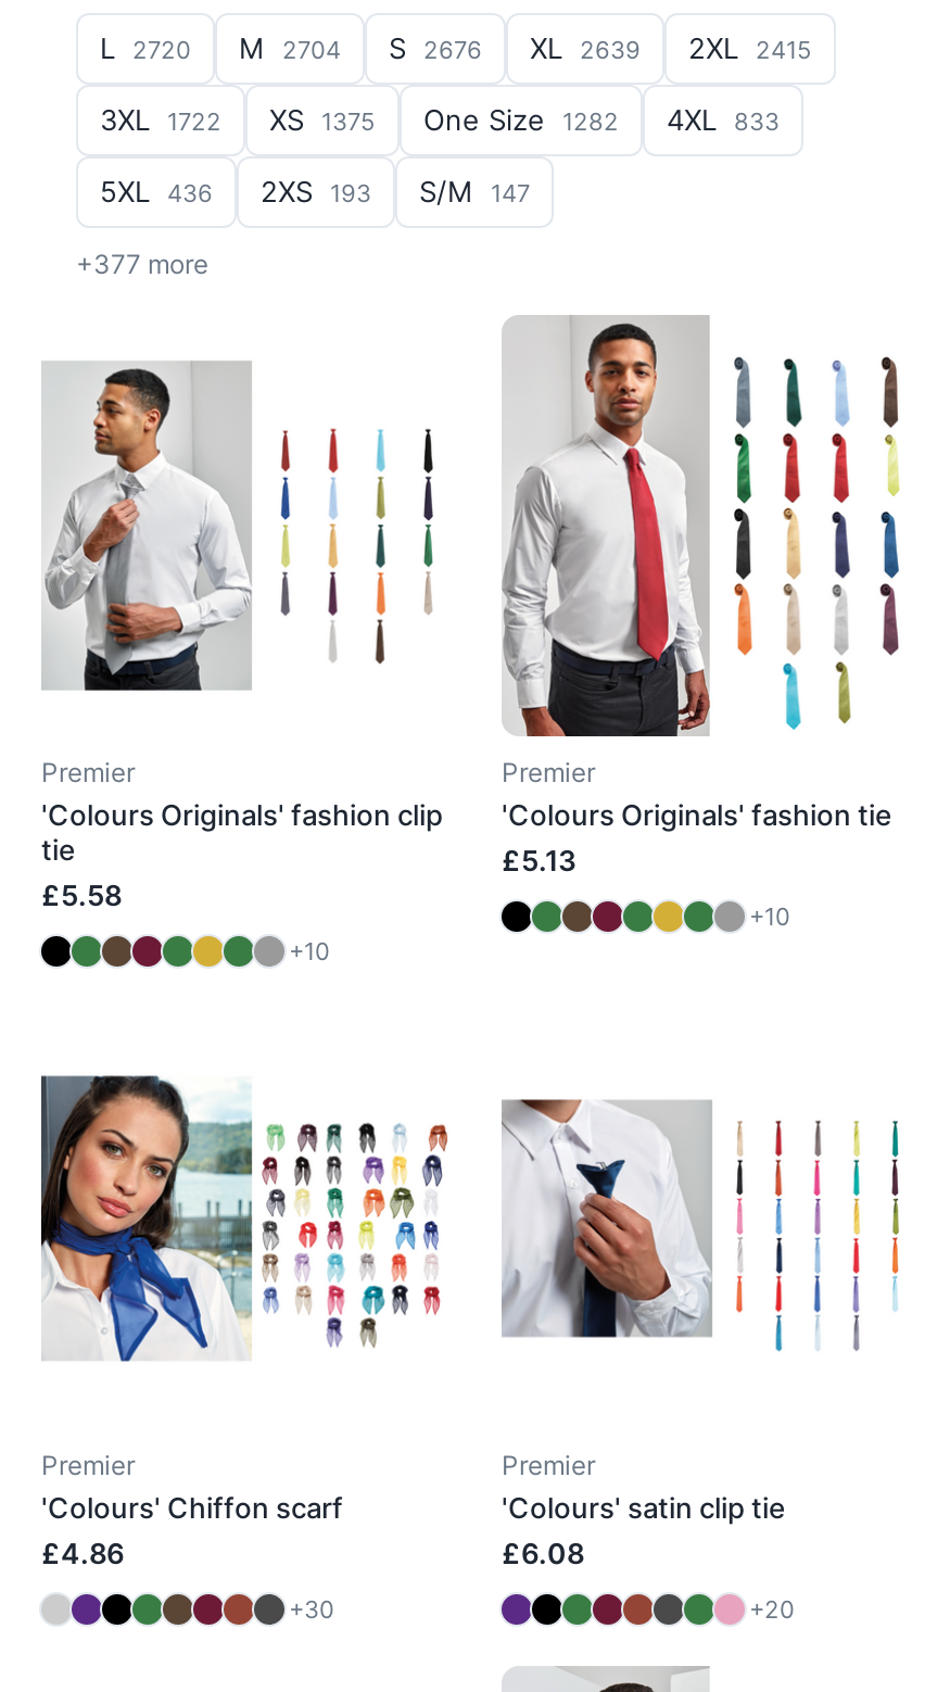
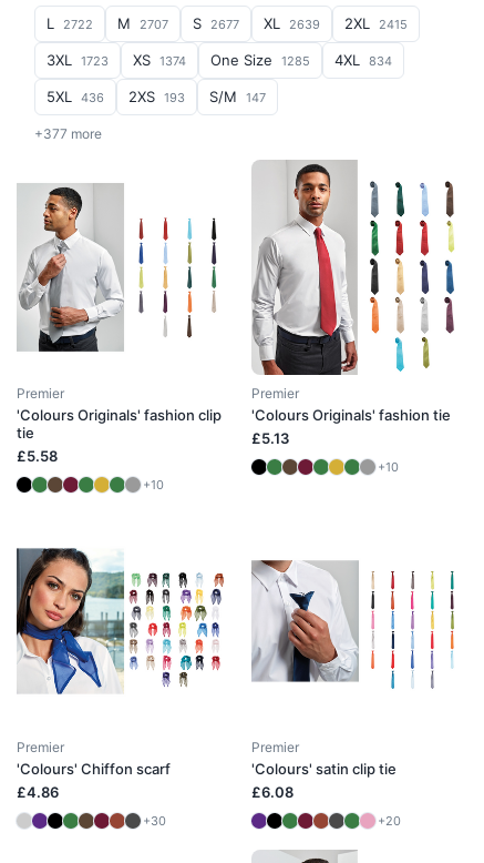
[100,30,191,65] L 2720 -> [47,14,93,32] L 2722
[239,30,341,65] M 2704 -> [117,14,168,32] M 2707
[389,30,482,65] S 2676 -> [193,14,239,32] S 2677
[100,102,221,137] 3XL 1722 -> [47,51,109,69] 3XL 1723
[269,102,376,137] XS 1375 -> [133,51,186,69] XS 1374
[423,102,619,137] One Size 1282 -> [210,51,310,69] One Size 1285
[667,102,780,137] 4XL 833 -> [334,51,392,69] 4XL 834

